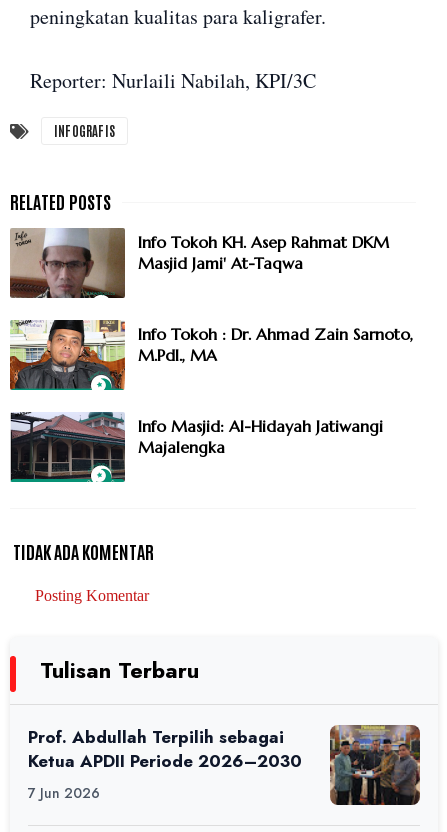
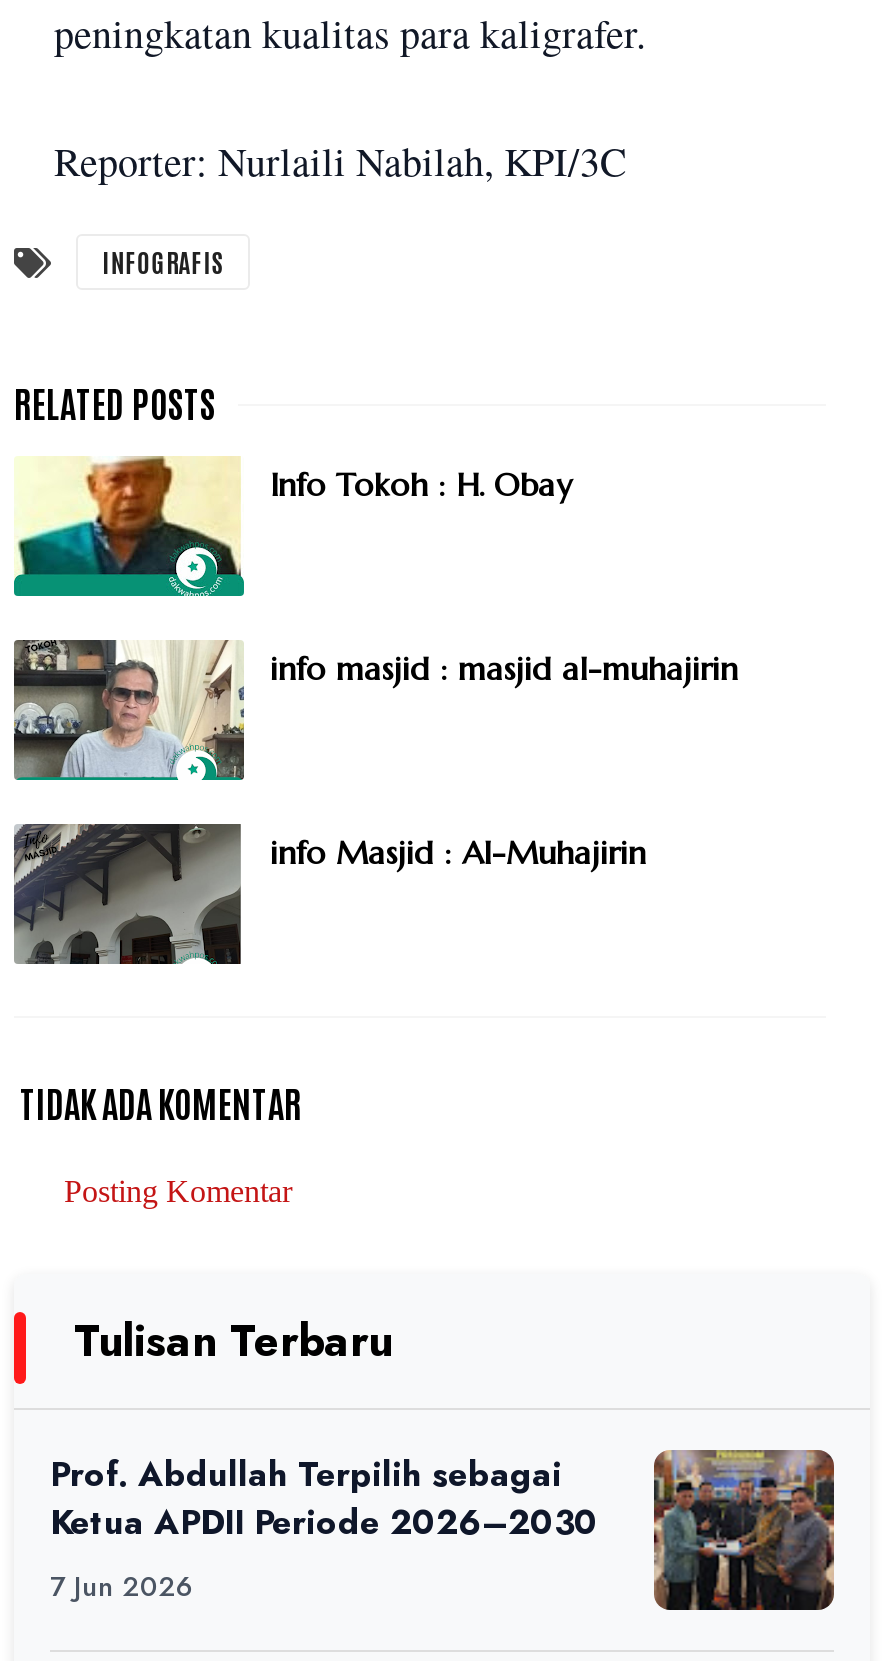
[9,227,389,299] [image] | Info Tokoh KH. Asep Rahmat DKM | Masjid Jami' At-Taqwa -> [12,456,572,598] [image] | Info Tokoh : H. Obay
[9,319,413,390] [image] | Info Tokoh : Dr. Ahmad Zain Sarnoto, | M.PdI., MA -> [12,638,738,780] [image] | info masjid : masjid al-muhajirin
[10,411,383,483] [image] | Info Masjid: Al-Hidayah Jatiwangi | Majalengka -> [12,822,646,966] [image] | info Masjid : Al-Muhajirin

